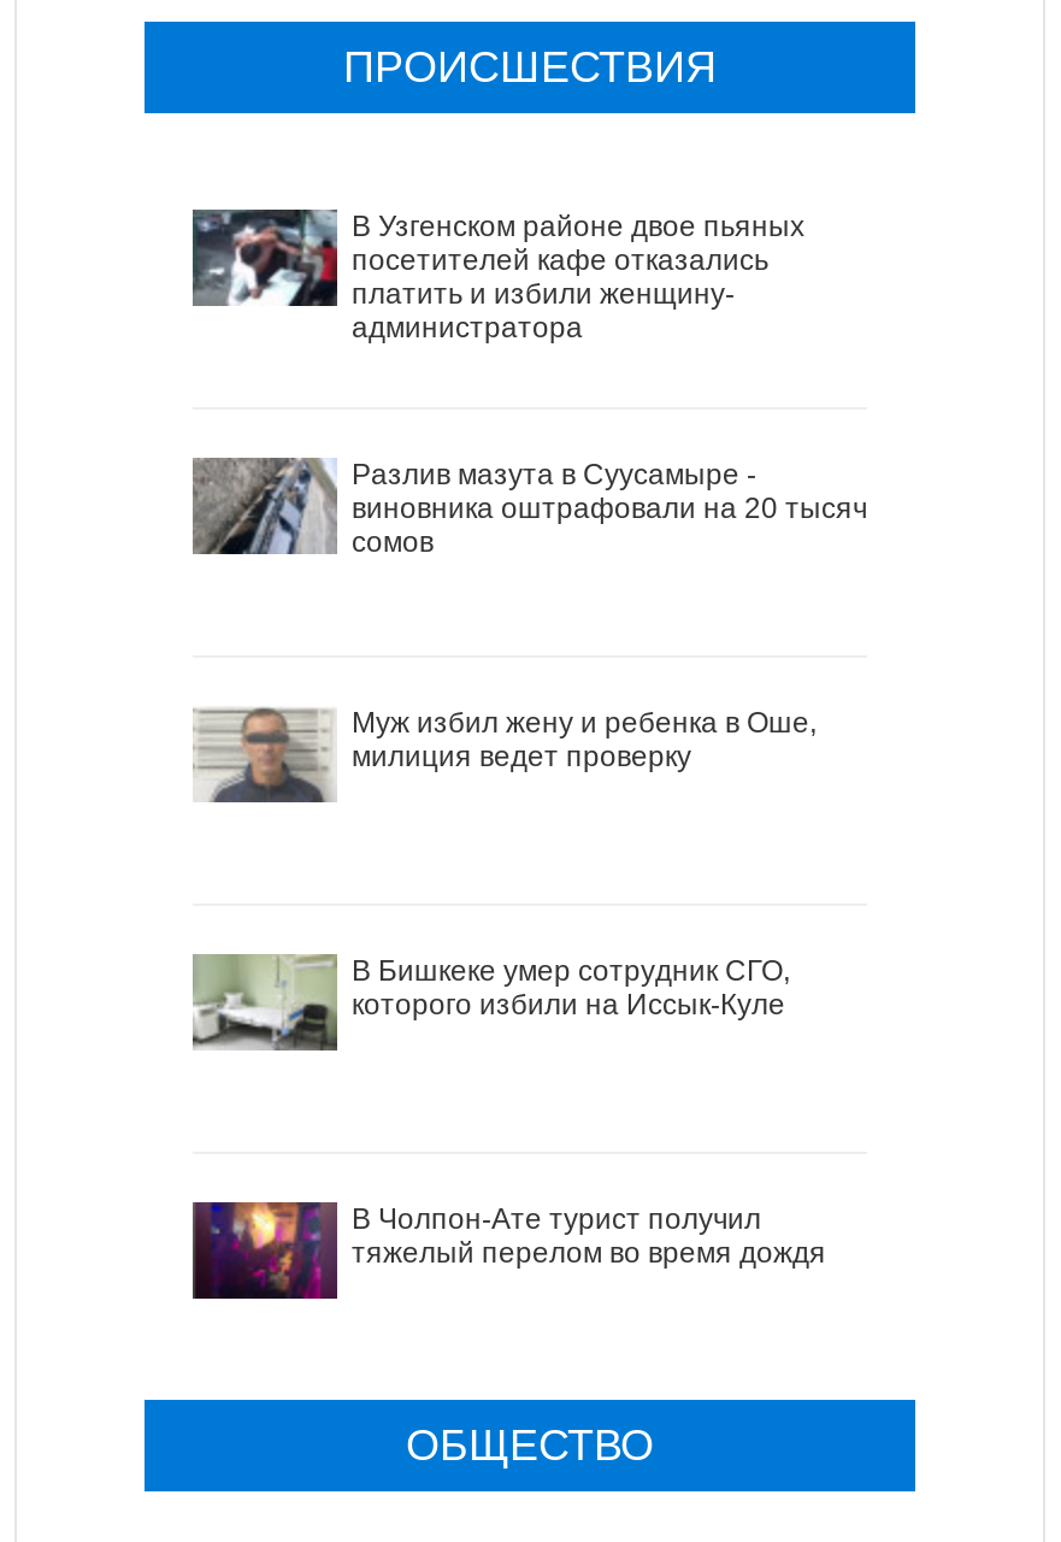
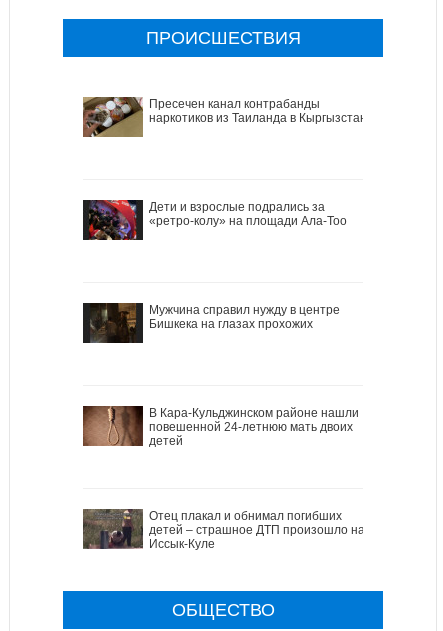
[190,209,804,344] [image] | В Узгенском районе двое пьяных | посетителей кафе отказались | платить и избили женщину- | администратора -> [82,97,367,138] [image] | Пресечен канал контрабанды | наркотиков из Таиланда в Кыргызстан
[193,455,867,558] [image] | Разлив мазута в Суусамыре - | виновника оштрафовали на 20 тысяч | сомов -> [83,199,347,241] [image] | Дети и взрослые подрались за | «ретро-колу» на площади Ала-Тоо
[193,705,817,802] [image] | Муж избил жену и ребенка в Оше, | милиция ведет проверку -> [82,302,340,344] [image] | Мужчина справил нужду в центре | Бишкека на глазах прохожих
[193,954,790,1050] [image] | В Бишкеке умер сотрудник СГО, | которого избили на Иссык-Куле -> [82,406,359,448] [image] | В Кара-Кульджинском районе нашли | повешенной 24-летнюю мать двоих | детей
[195,1200,826,1301] [image] | В Чолпон-Ате турист получил | тяжелый перелом во время дождя -> [83,508,365,551] [image] | Отец плакал и обнимал погибших | детей – страшное ДТП произошло на | Иссык-Куле

